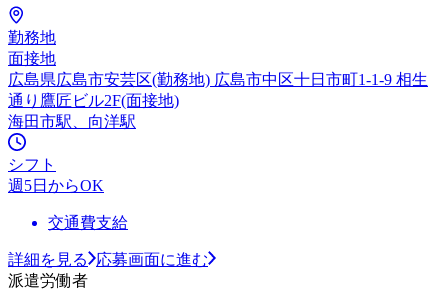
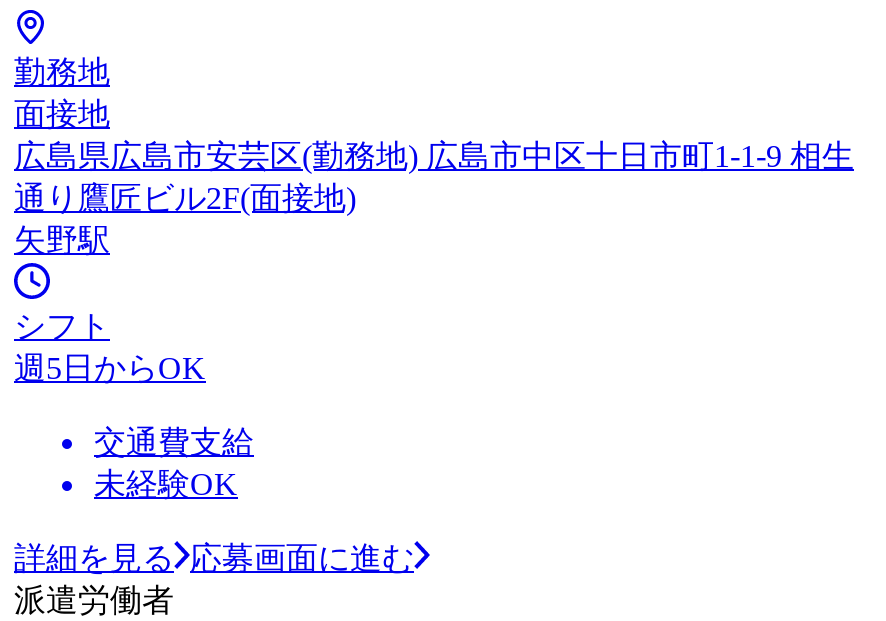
[8,113,136,130] 海田市駅、向洋駅 -> [14,223,110,257] 矢野駅
none -> [94,467,238,501] 未経験OK

